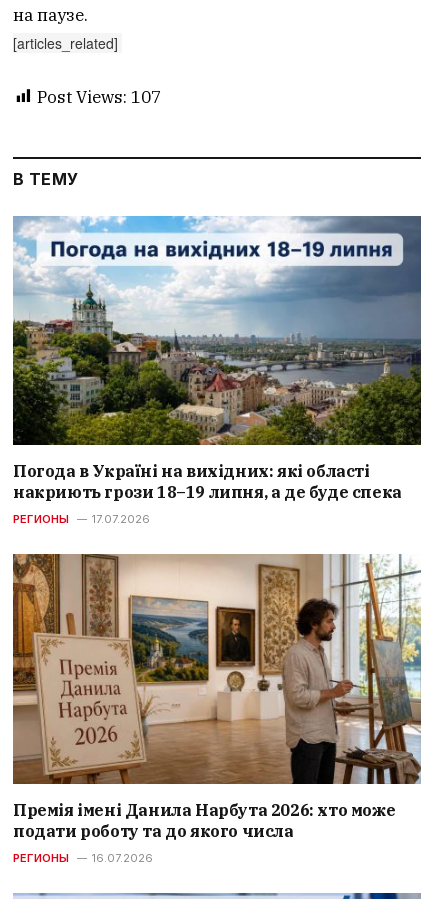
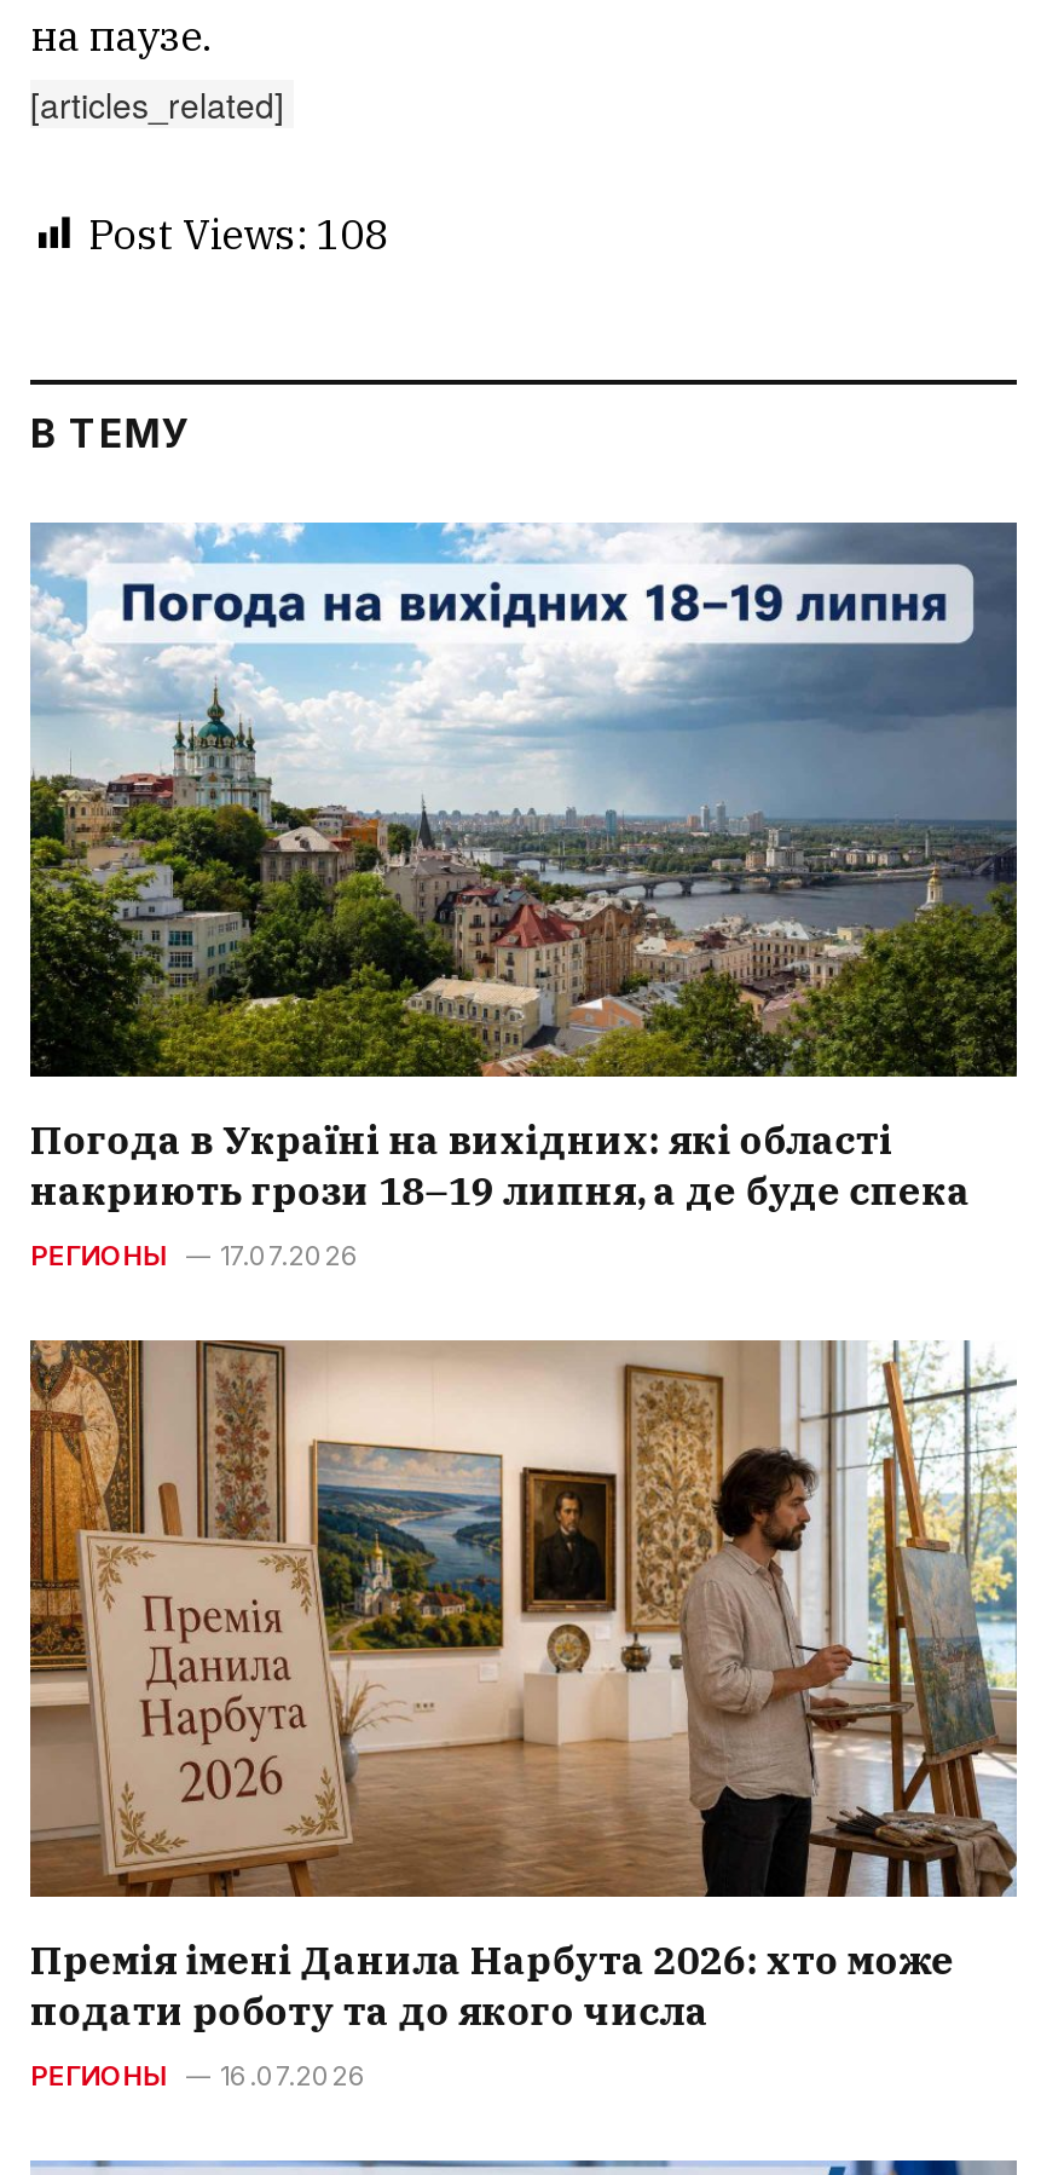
[37,86,161,108] Post Views: 107 -> [88,207,388,261] Post Views: 108

